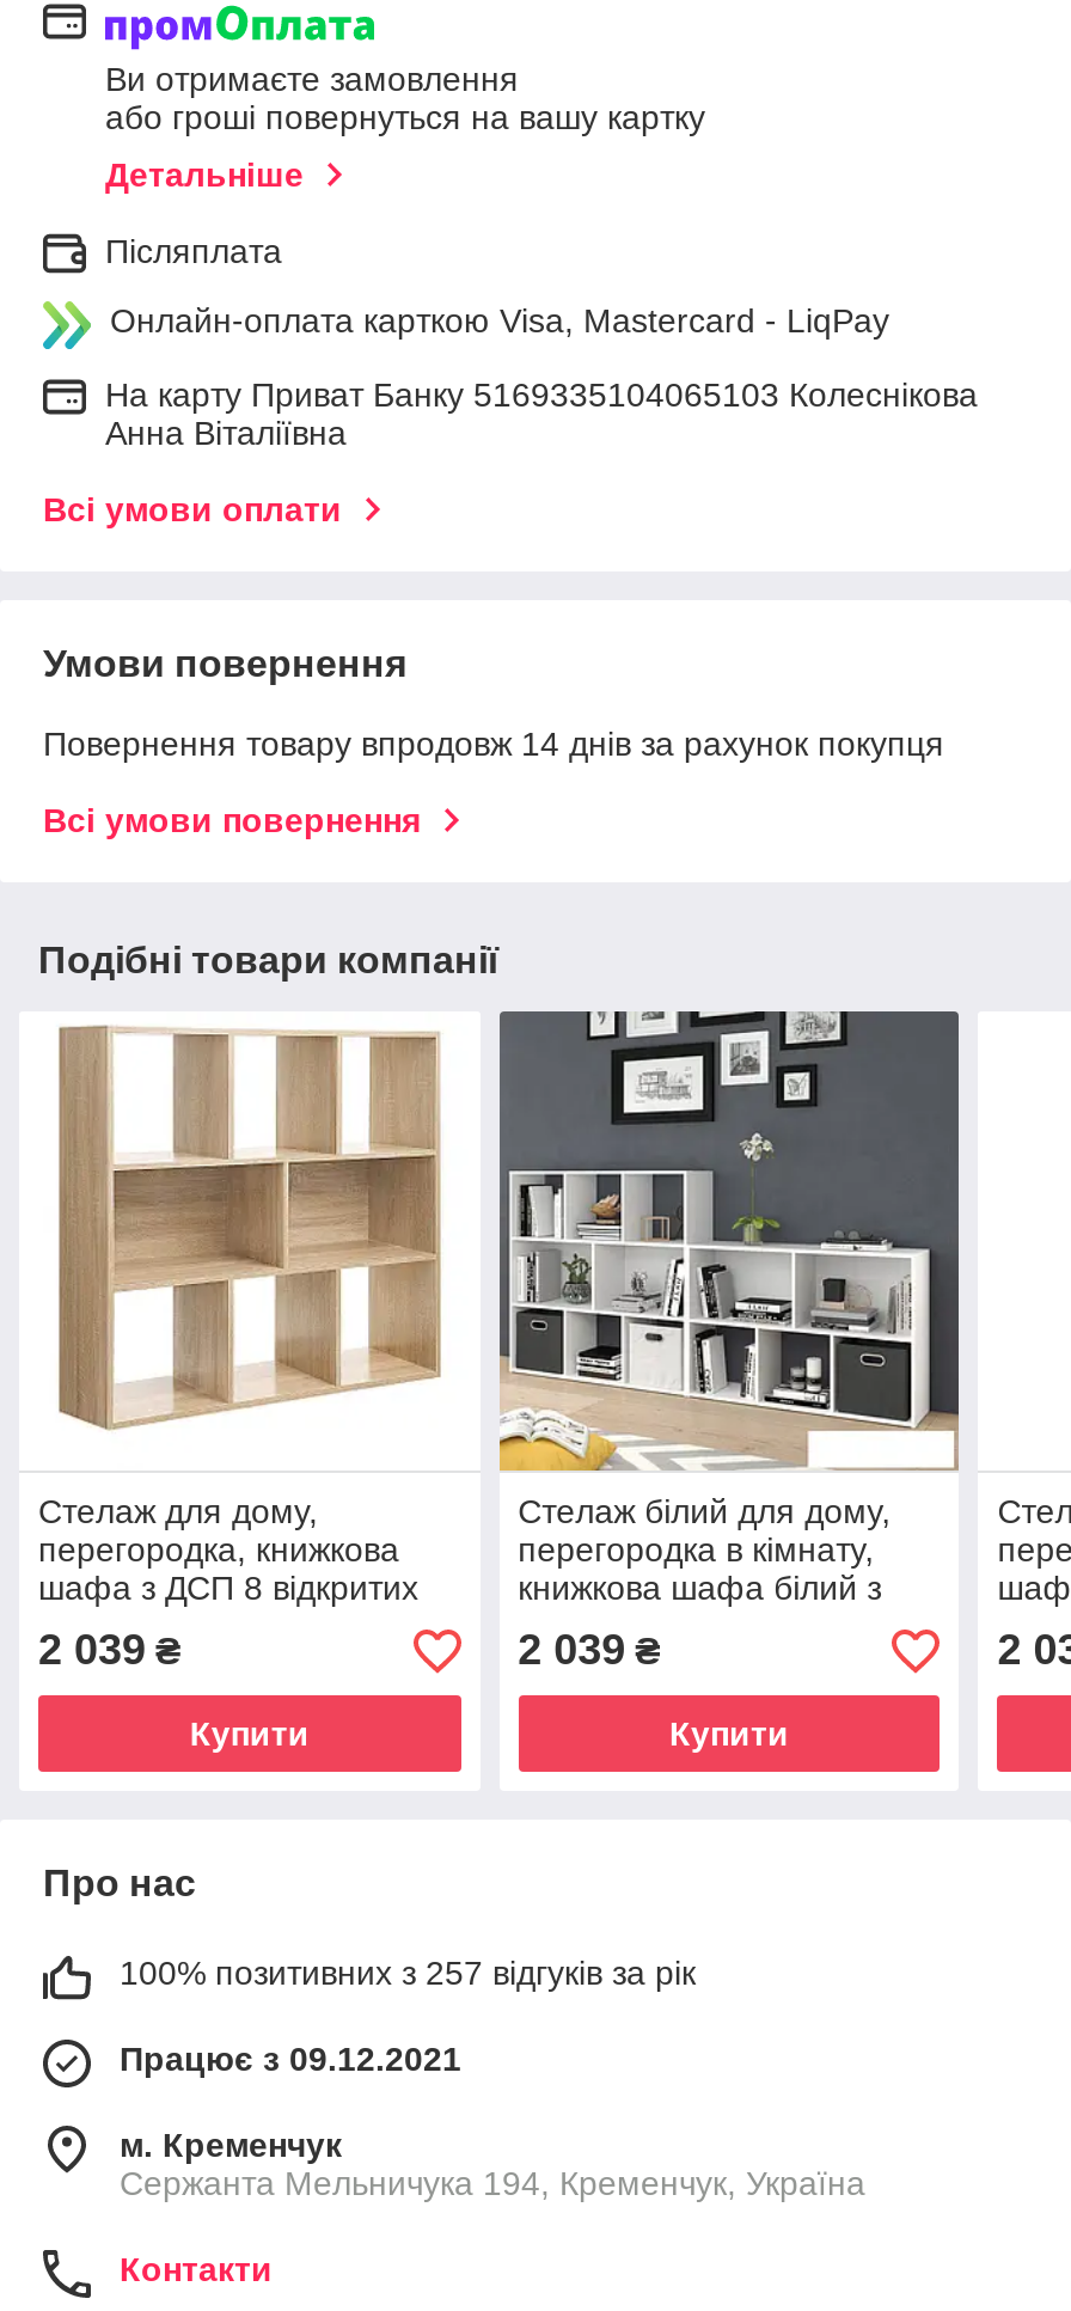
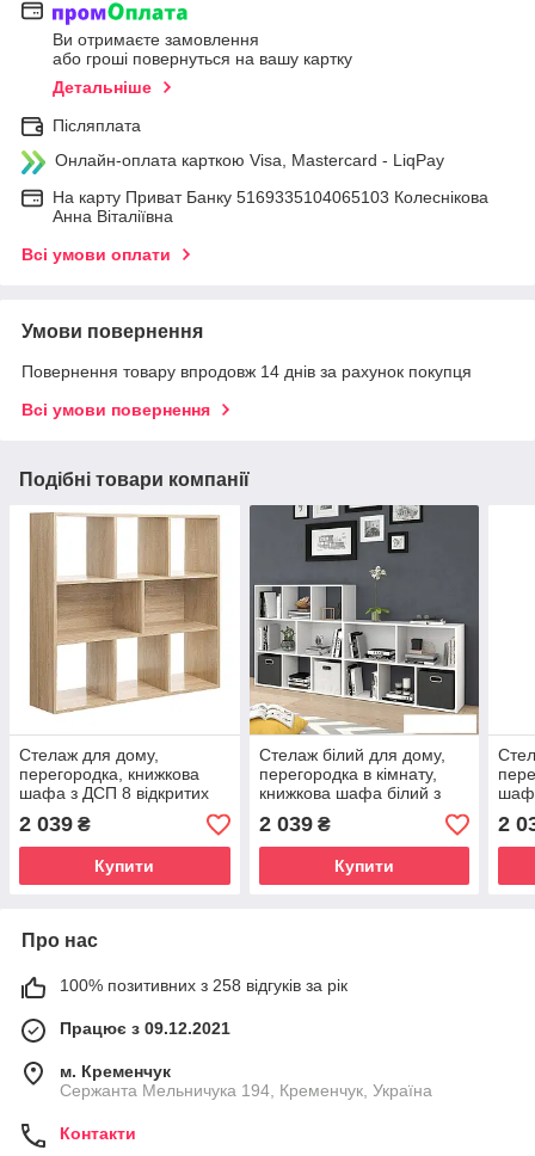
[120,1954,696,1993] 100% позитивних з 257 відгуків за рік -> [60,976,348,995] 100% позитивних з 258 відгуків за рік

